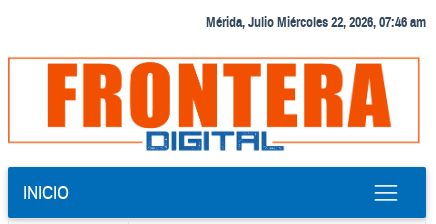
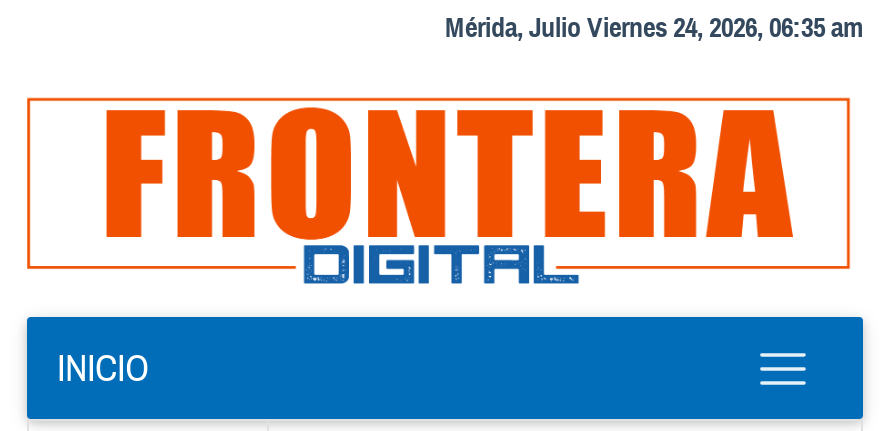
[206,14,426,31] Mérida, Julio Miércoles 22, 2026, 07:46 am -> [445,11,863,45] Mérida, Julio Viernes 24, 2026, 06:35 am

